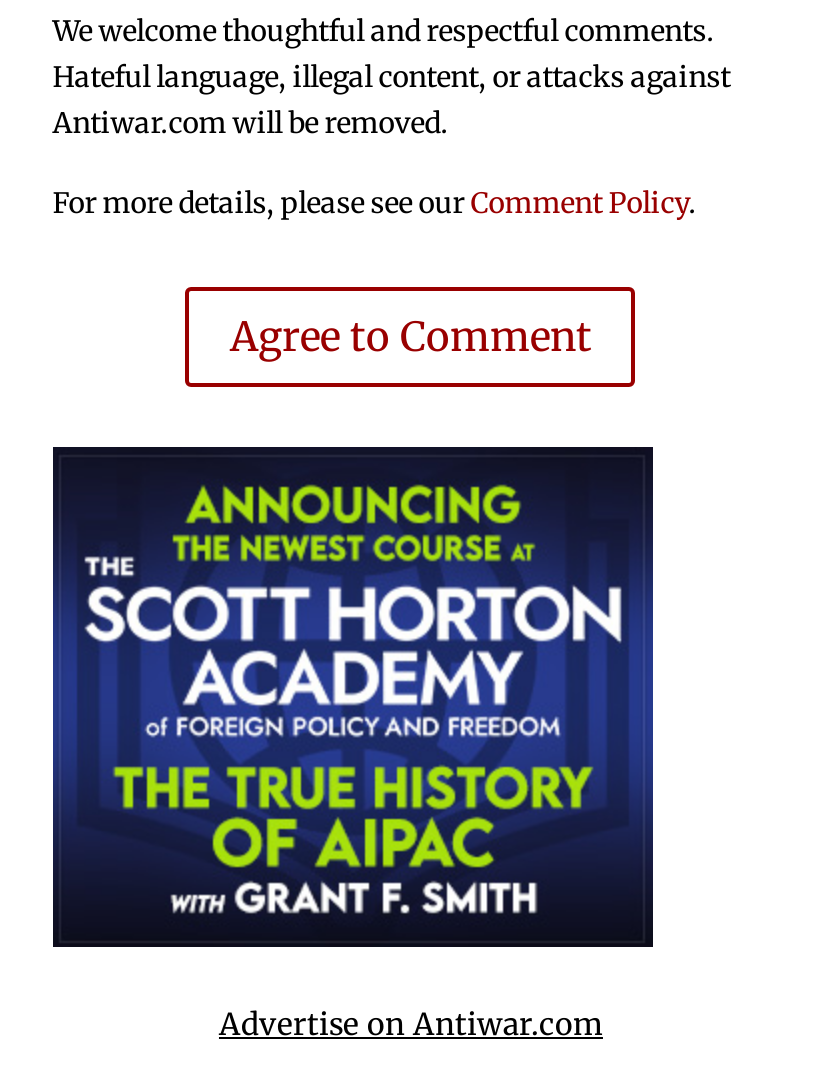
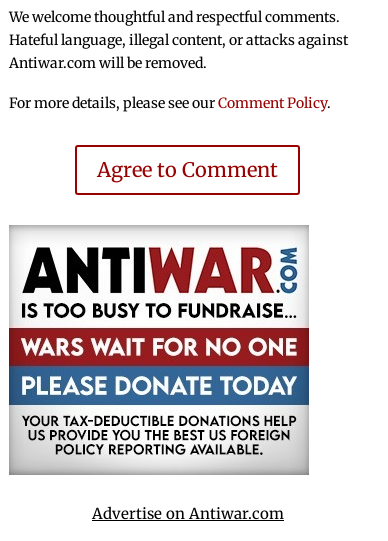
[51,447,655,947] [image] -> [8,226,310,474] [image]

